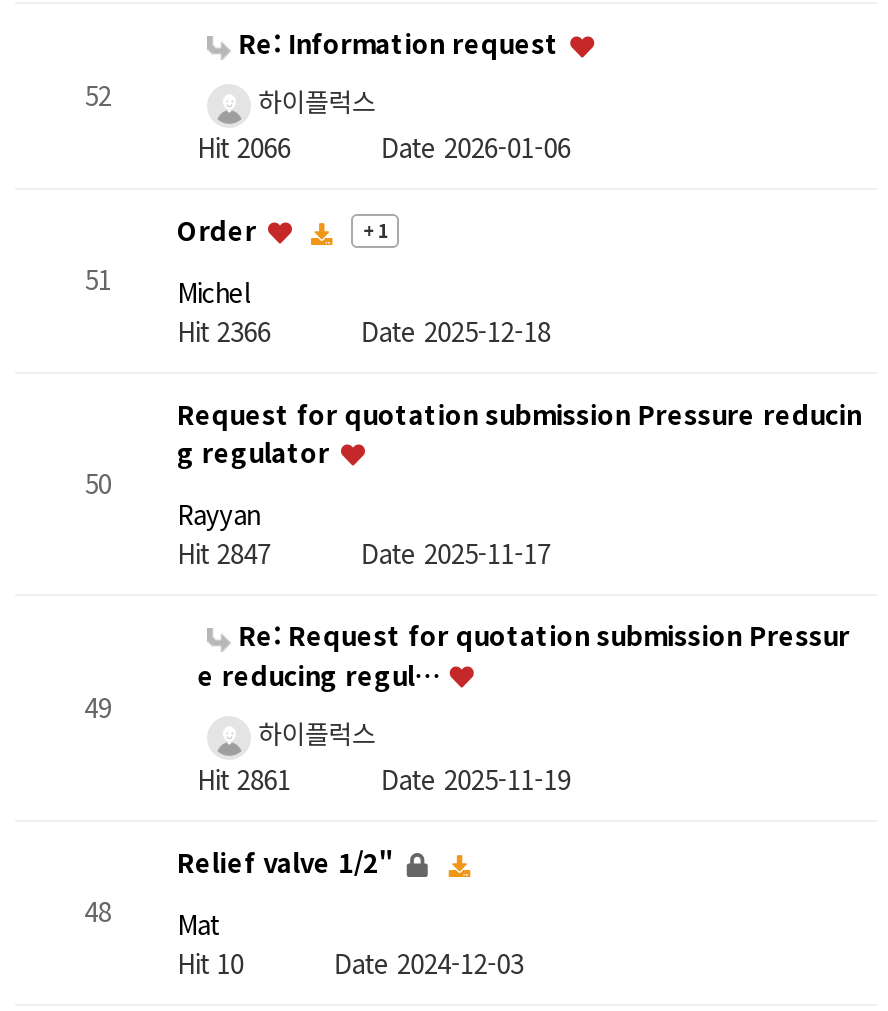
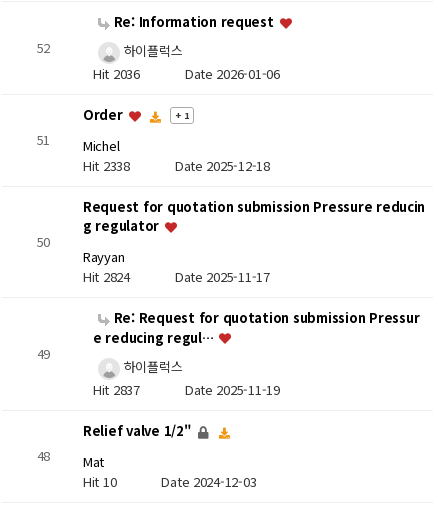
[197,128,571,166] Hit 2066 Date 2026-01-06 -> [93,64,280,83] Hit 2036 Date 2026-01-06
[177,313,551,351] Hit 2366 Date 2025-12-18 -> [83,156,270,175] Hit 2338 Date 2025-12-18
[177,535,551,573] Hit 2847 Date 2025-11-17 -> [83,267,270,286] Hit 2824 Date 2025-11-17
[197,759,571,797] Hit 2861 Date 2025-11-19 -> [93,380,280,399] Hit 2837 Date 2025-11-19

